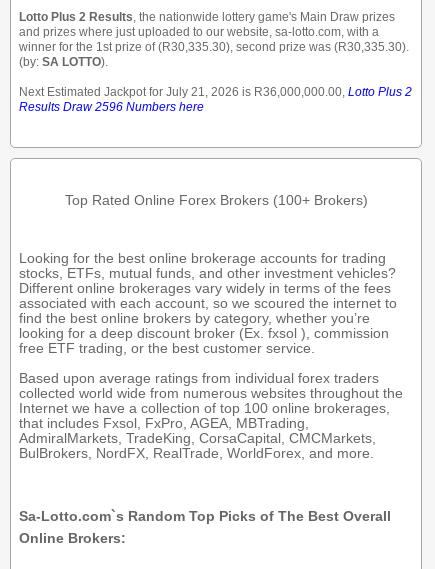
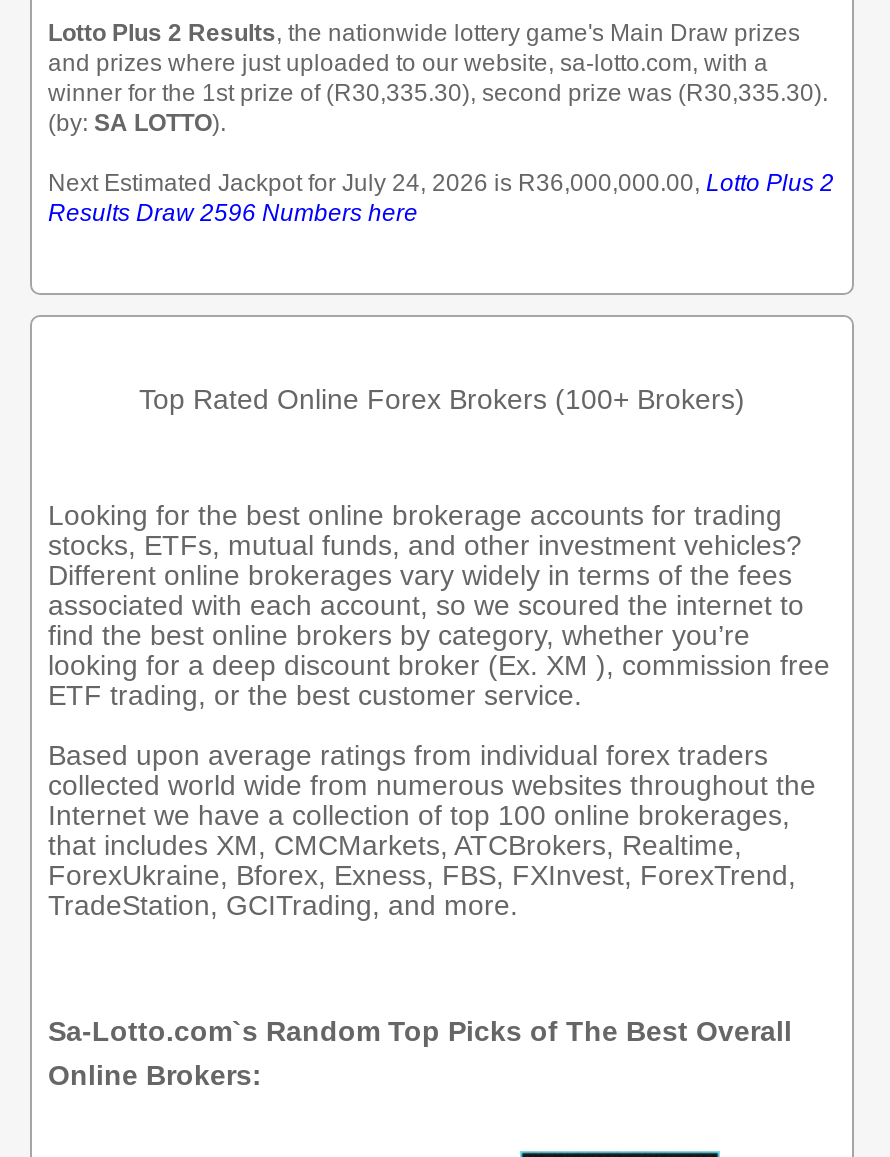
[19,85,412,99] Next Estimated Jackpot for July 21, 2026 is R36,000,000.00, Lotto Plus 2 -> [48,169,834,197] Next Estimated Jackpot for July 24, 2026 is R36,000,000.00, Lotto Plus 2
[19,325,389,356] looking for a deep discount broker (Ex. fxsol ), commission | free ETF trading, or the best customer service. -> [48,649,830,711] looking for a deep discount broker (Ex. XM ), commission free | ETF trading, or the best customer service.
[19,415,376,461] that includes Fxsol, FxPro, AGEA, MBTrading, | AdmiralMarkets, TradeKing, CorsaCapital, CMCMarkets, | BulBrokers, NordFX, RealTrade, WorldForex, and more. -> [48,829,796,921] that includes XM, CMCMarkets, ATCBrokers, Realtime, | ForexUkraine, Bforex, Exness, FBS, FXInvest, ForexTrend, | TradeStation, GCITrading, and more.

